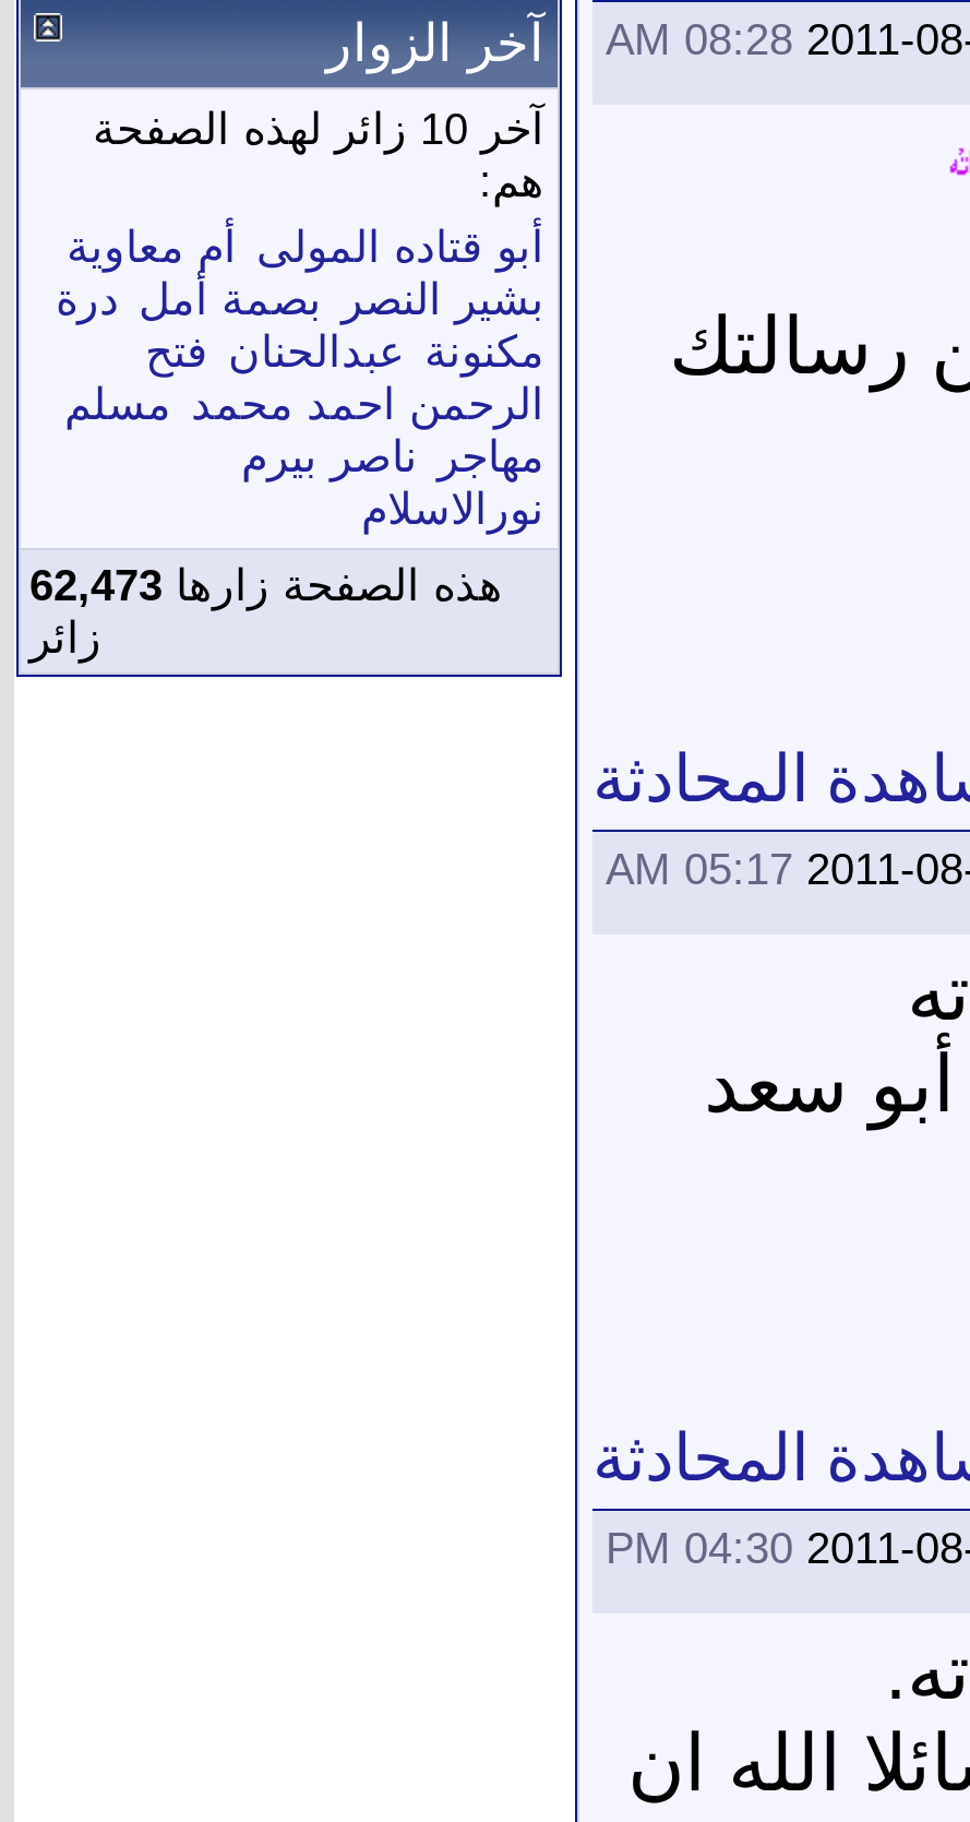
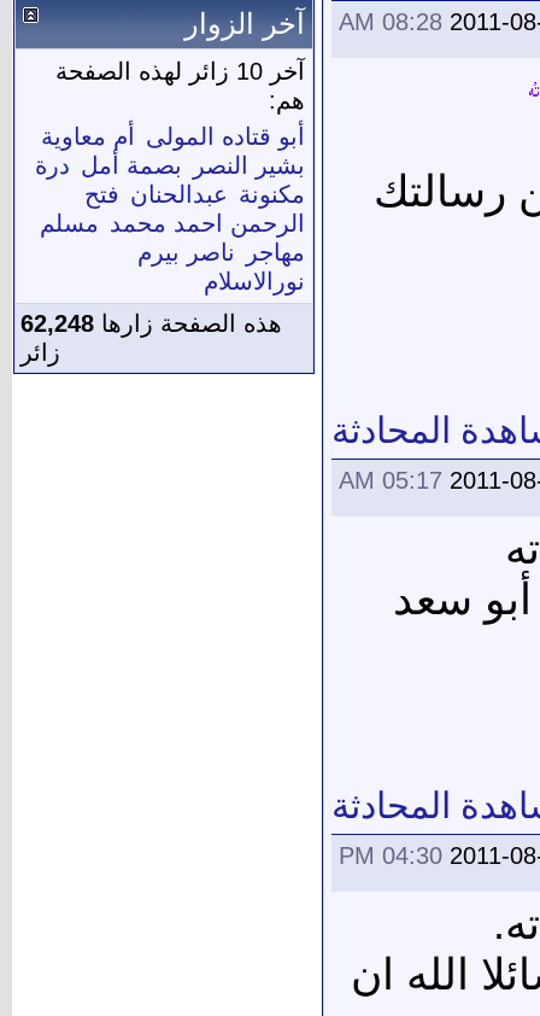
[29,561,503,609] هذه الصفحة زارها 62,473 -> [20,310,282,337] هذه الصفحة زارها 62,248

